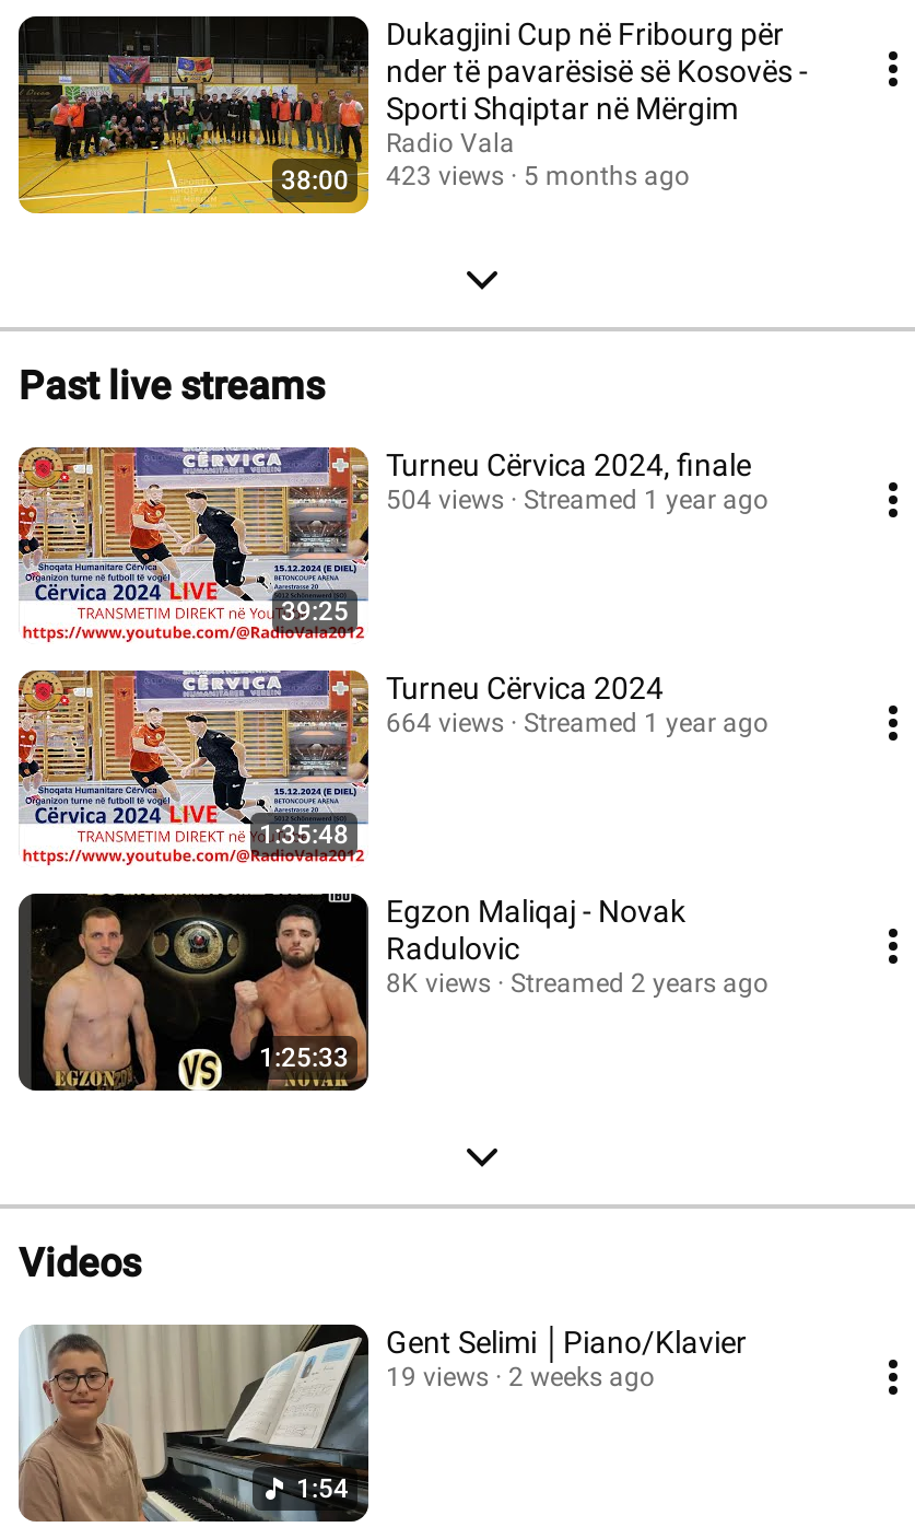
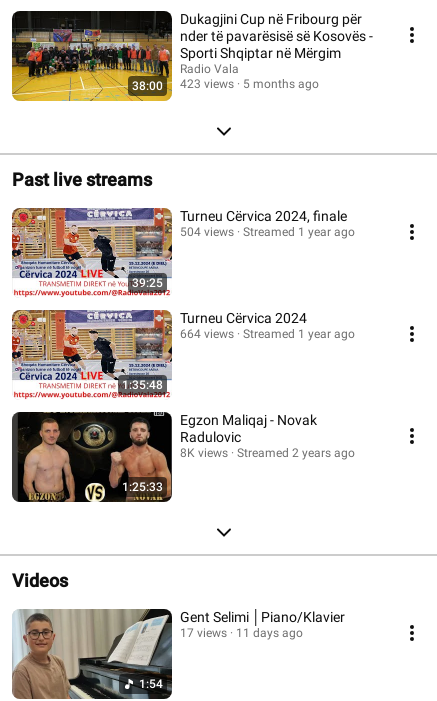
[386,1361,489,1391] 19 views -> [180,625,227,639] 17 views
[508,1361,655,1391] 2 weeks ago -> [236,625,303,639] 11 days ago

